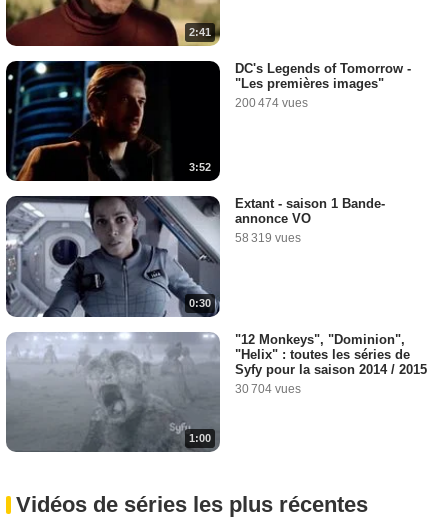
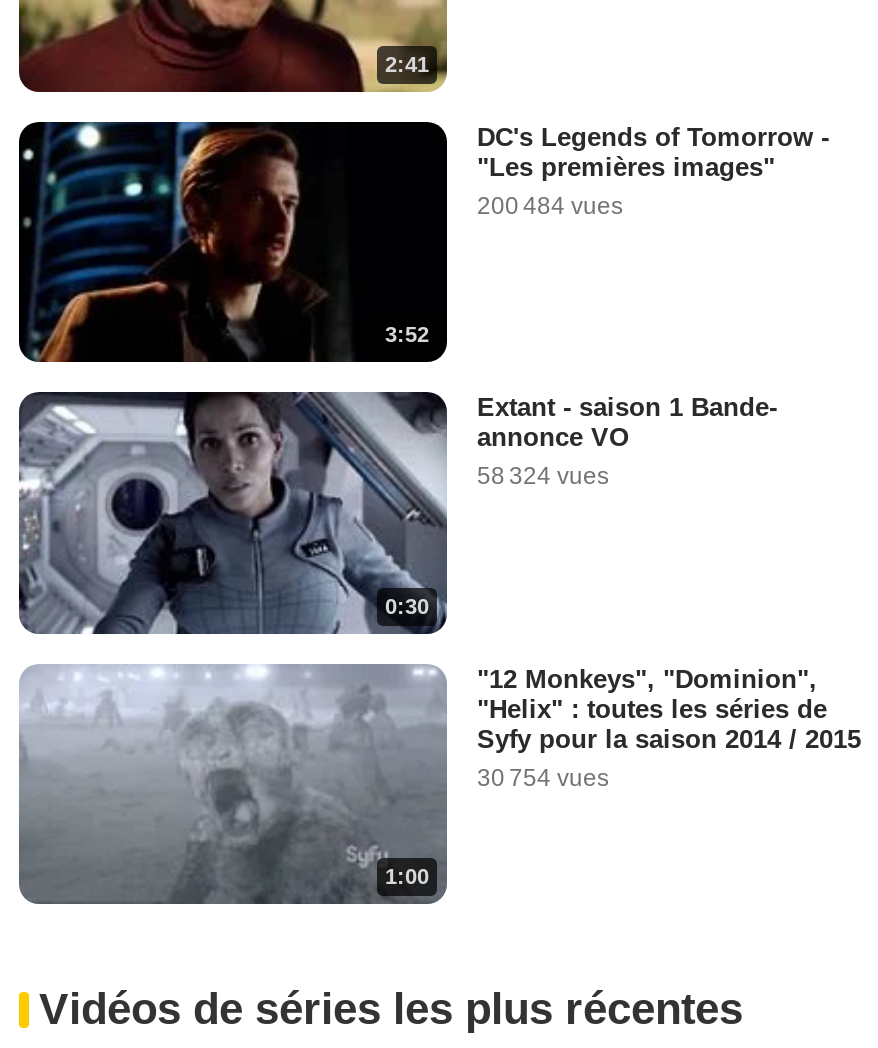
[235,96,308,110] 200 474 vues -> [477,192,623,220] 200 484 vues
[235,231,301,245] 58 319 vues -> [477,463,609,491] 58 324 vues
[235,382,301,396] 30 704 vues -> [477,763,609,791] 30 754 vues

